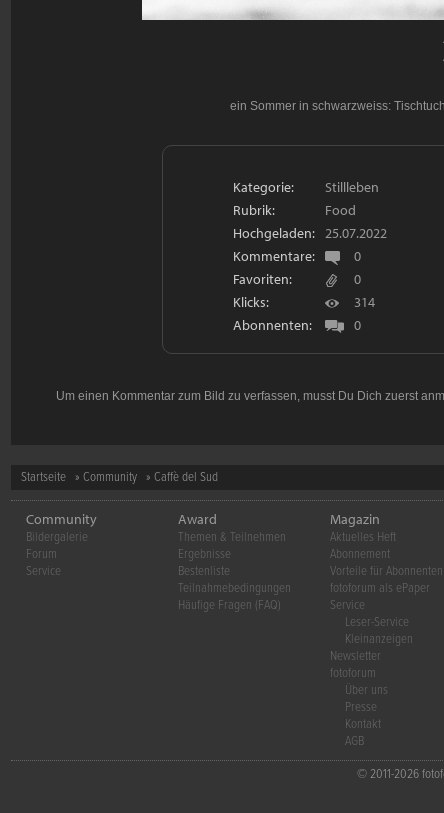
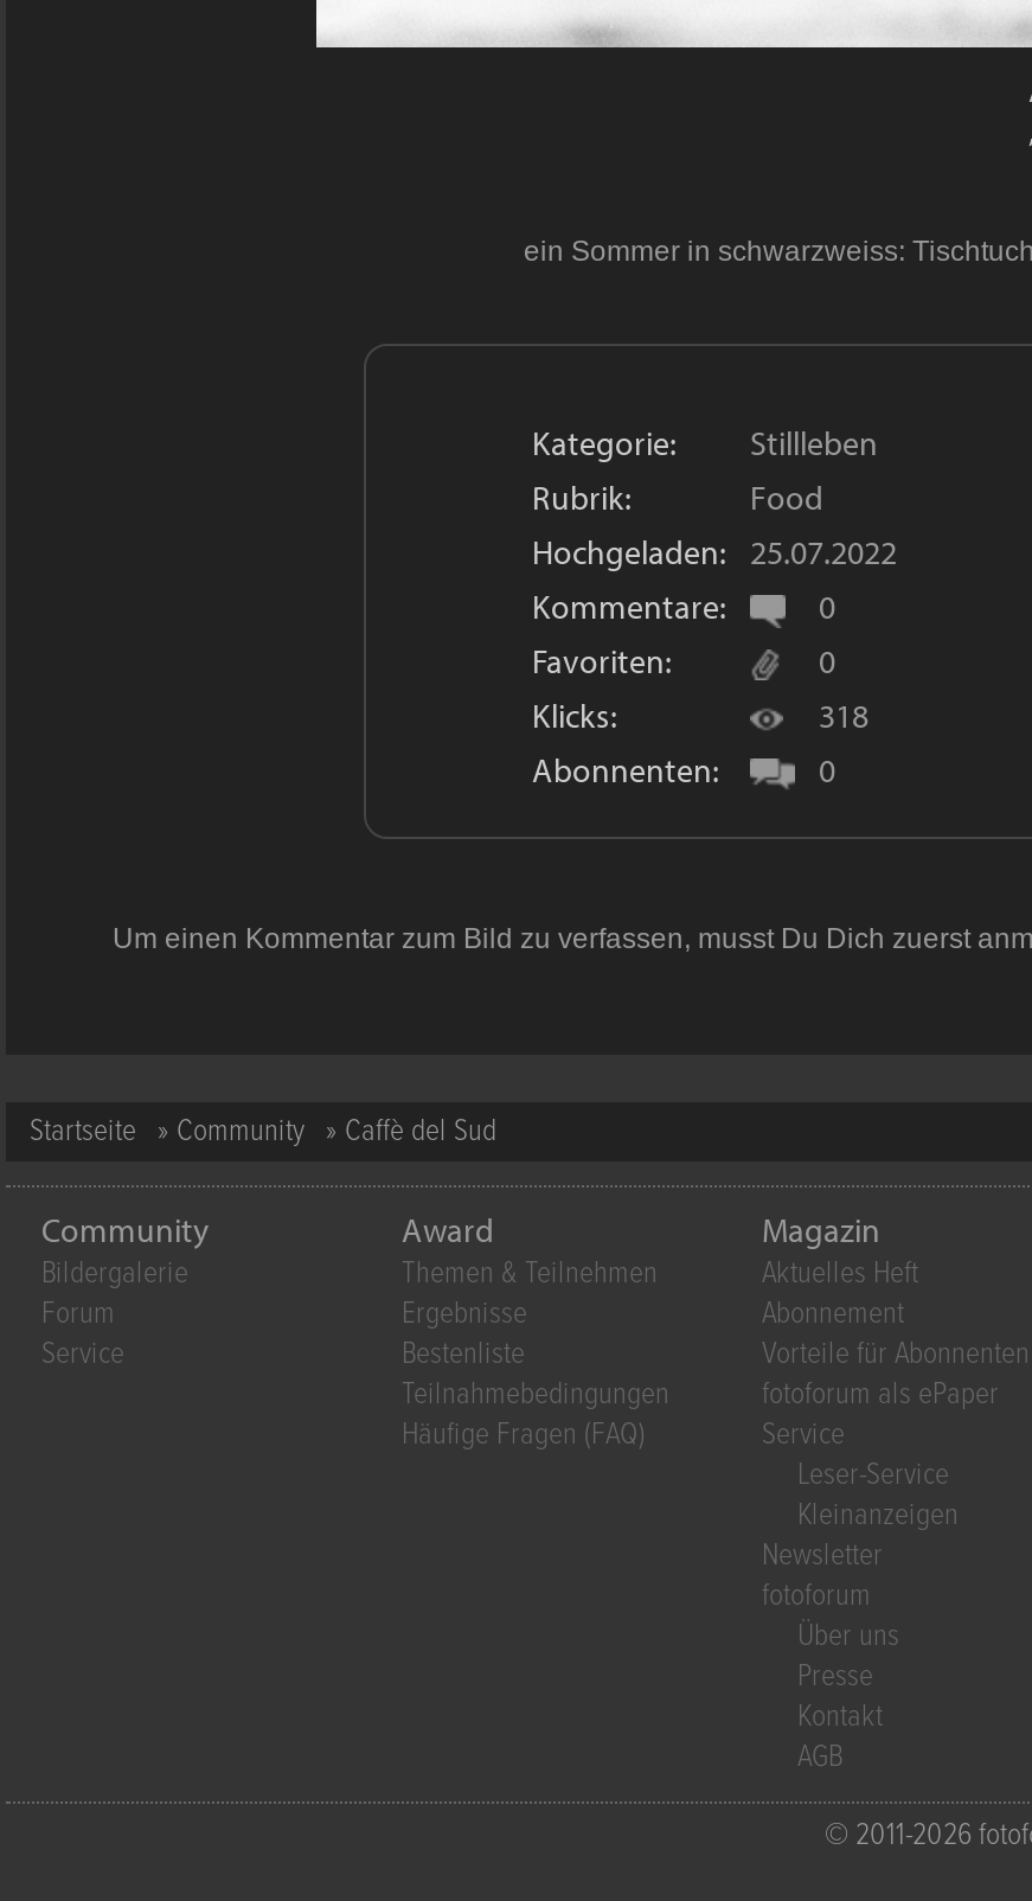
[354,293,375,311] 314 -> [819,695,868,737] 318

